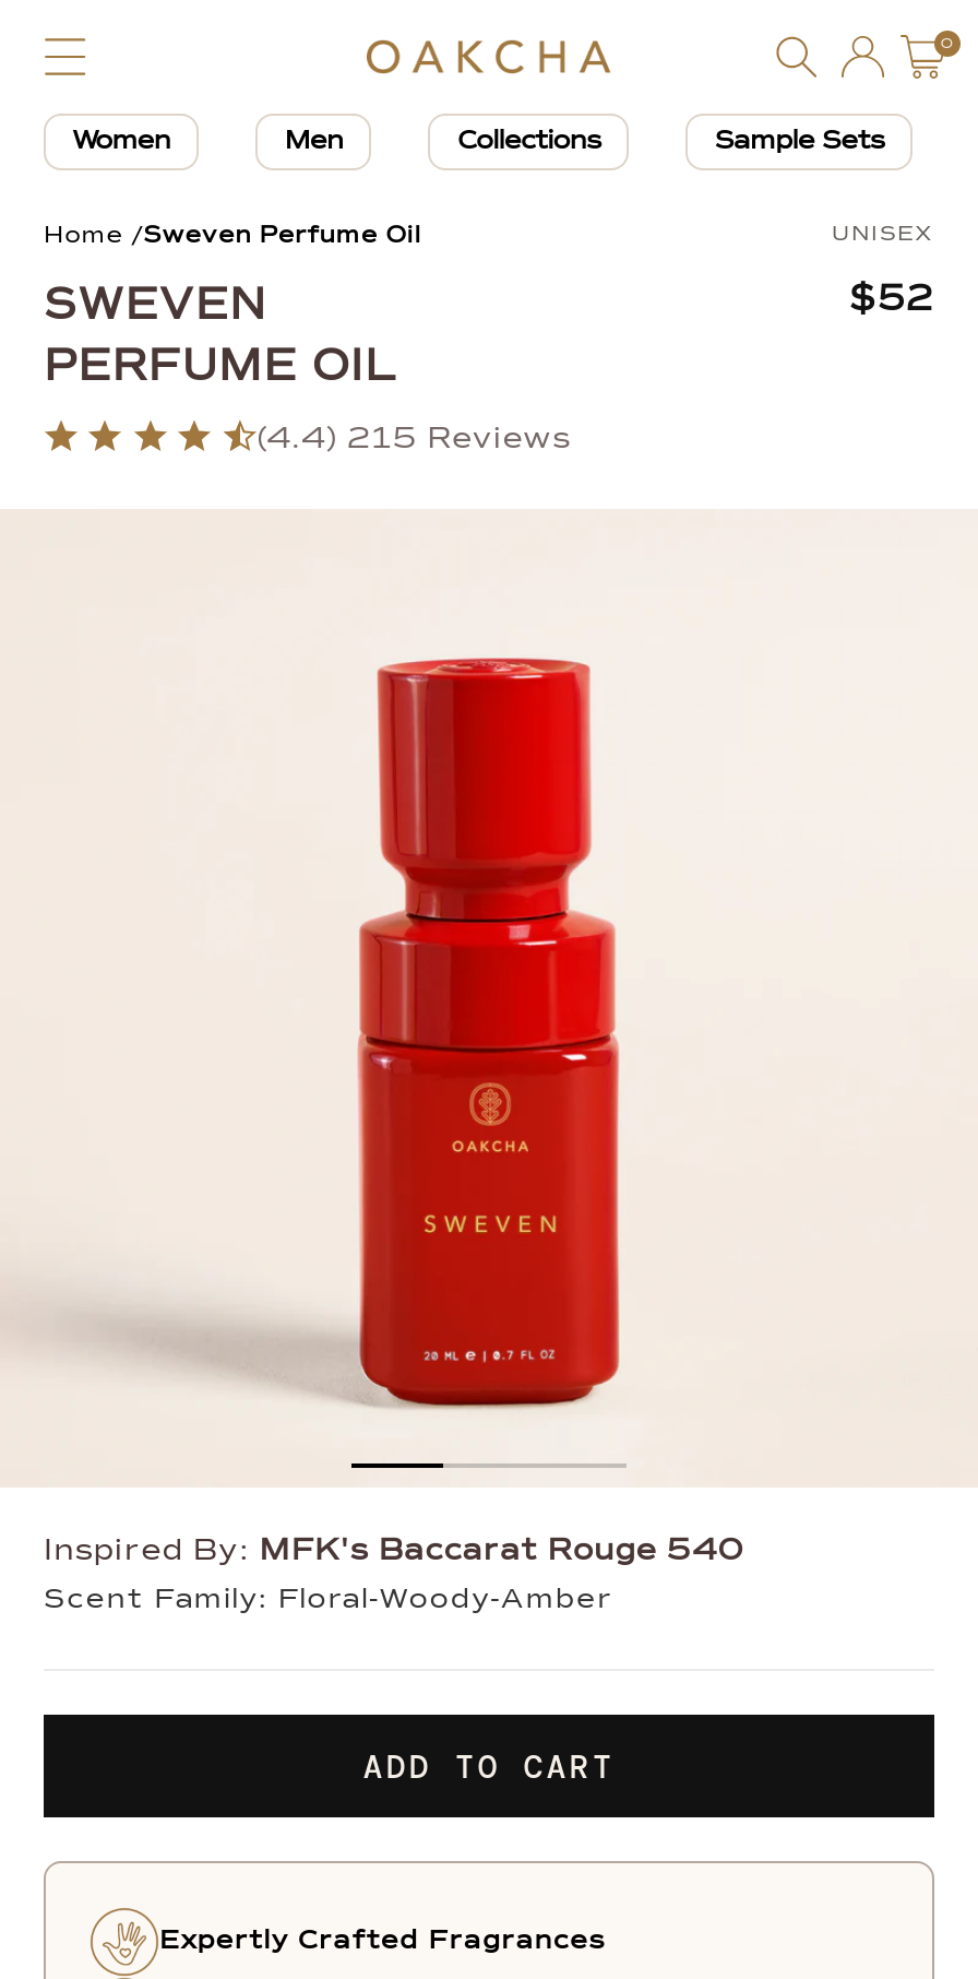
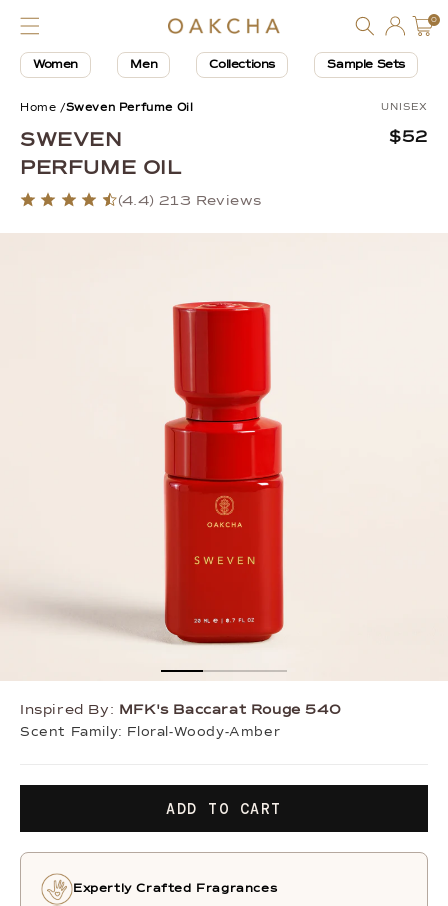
[257,424,571,454] (4.4) 215 Reviews -> [118,194,261,208] (4.4) 213 Reviews

